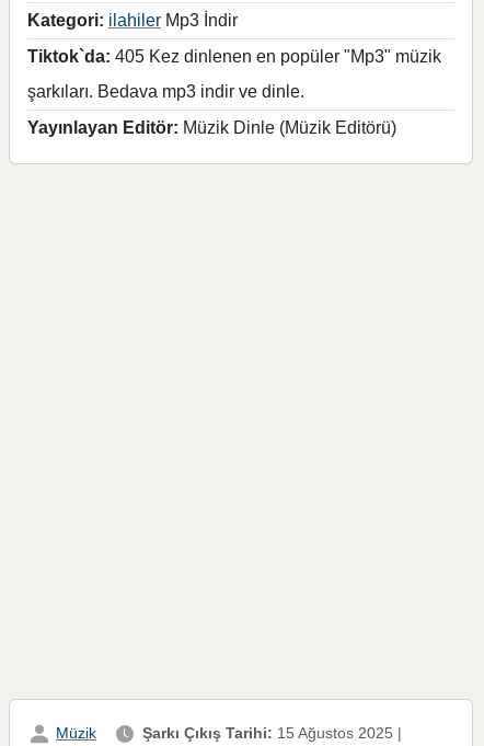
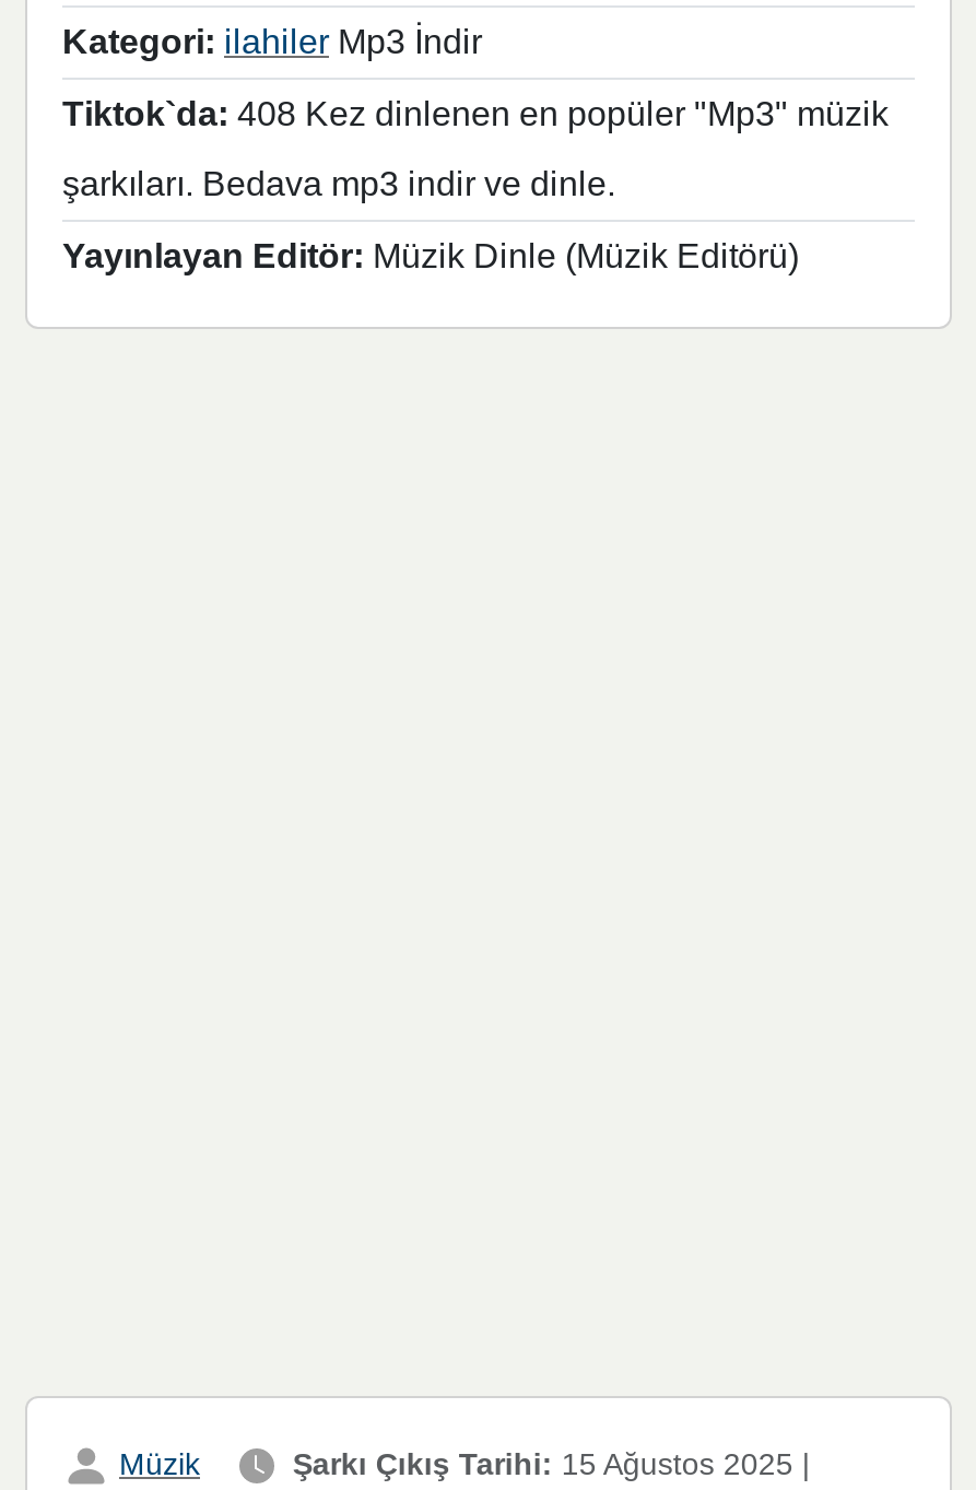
[27,48,441,66] Tiktok`da: 405 Kez dinlenen en popüler "Mp3" müzik -> [62,96,889,133] Tiktok`da: 408 Kez dinlenen en popüler "Mp3" müzik

